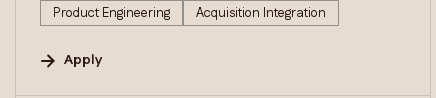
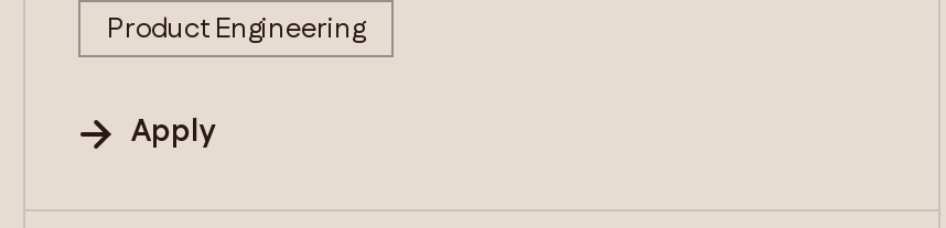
[196,4,326,22] Acquisition Integration -> none

